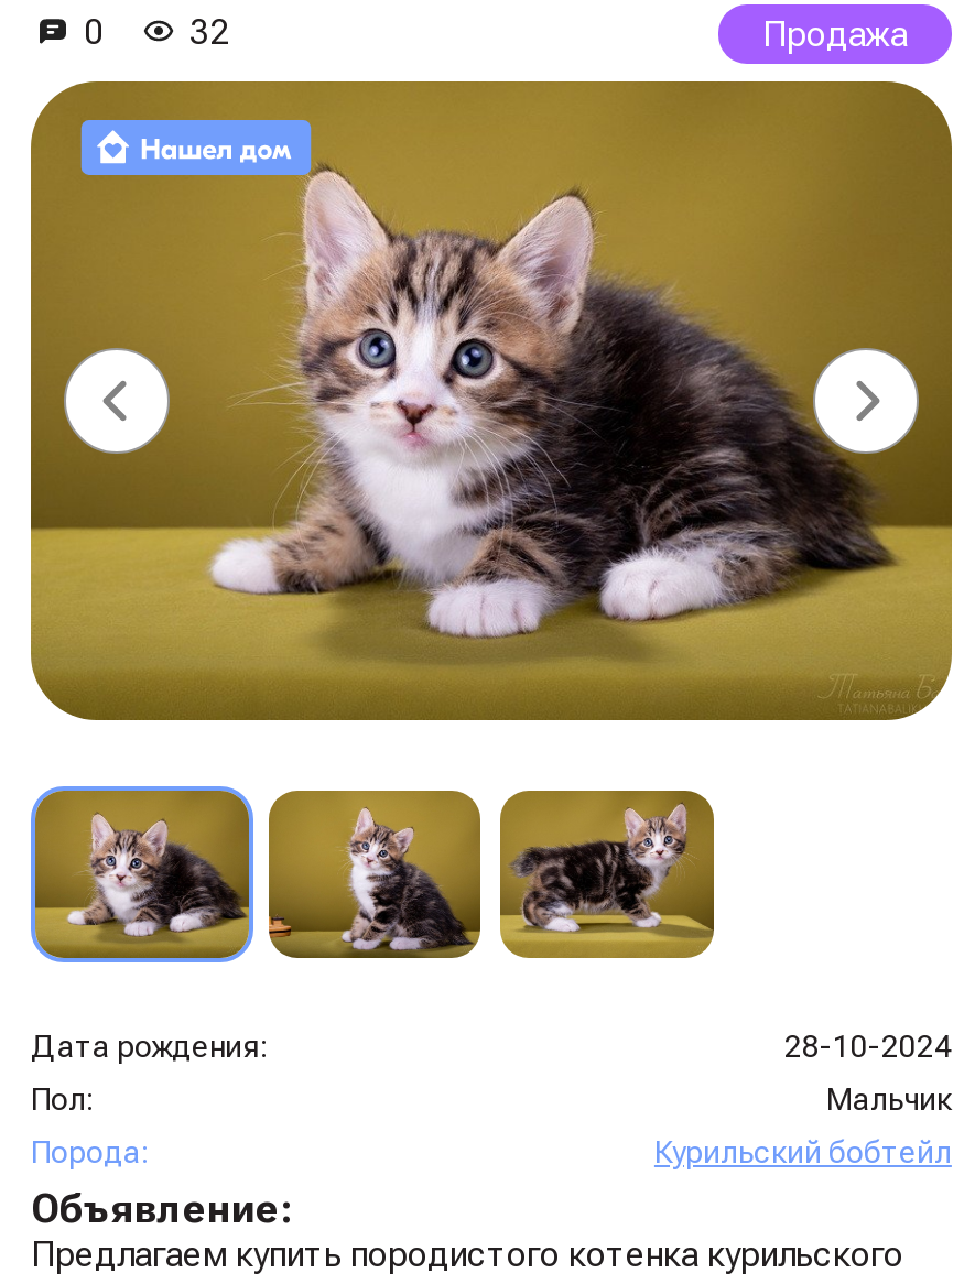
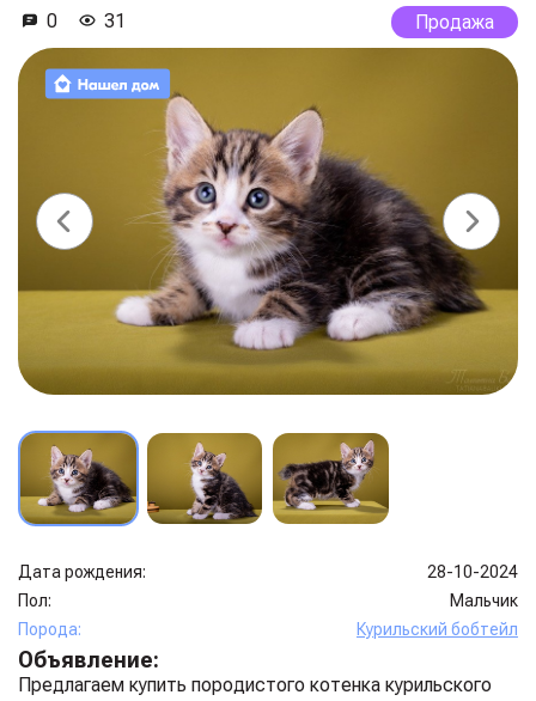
[189,12,229,54] 32 -> [104,10,126,33] 31

